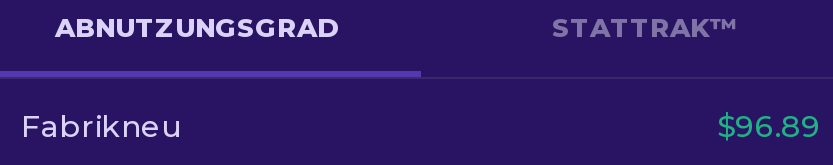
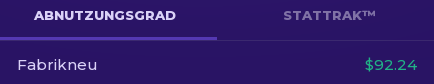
[717,107,821,145] $96.89 -> [365,55,417,74] $92.24

